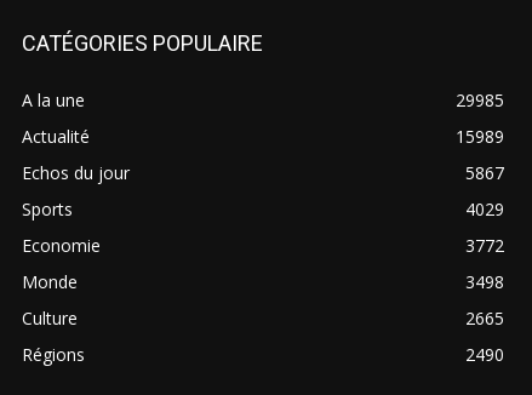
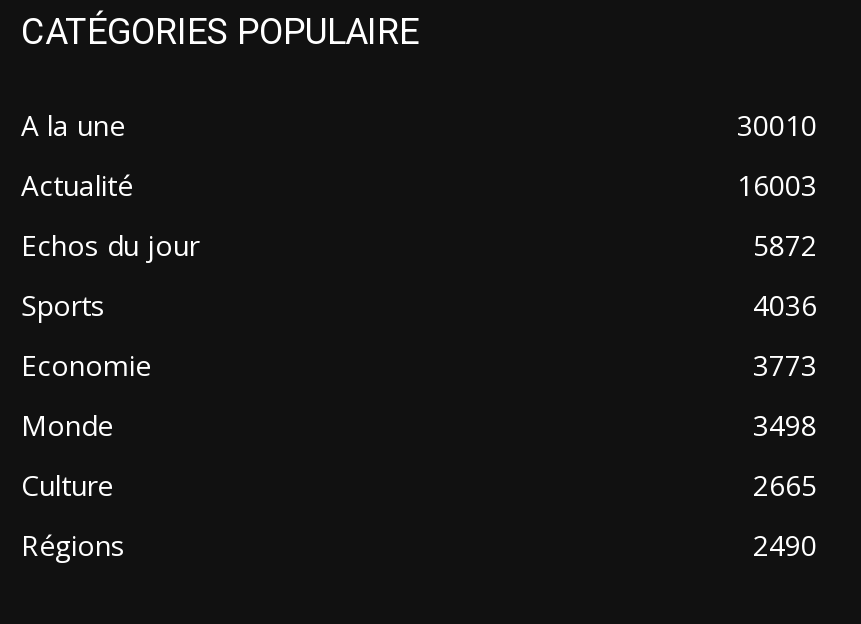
[456,89,504,112] 29985 -> [737,106,817,144] 30010
[456,125,504,148] 15989 -> [737,166,817,204] 16003
[465,161,504,184] 5867 -> [753,226,817,264] 5872
[465,198,504,221] 4029 -> [753,286,817,324] 4036
[465,234,504,257] 3772 -> [753,346,817,384] 3773

